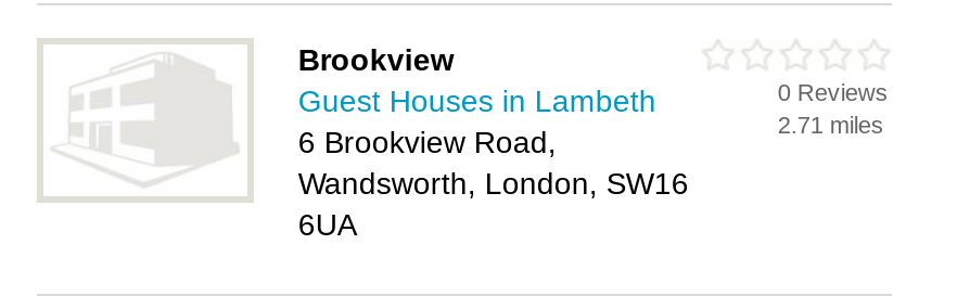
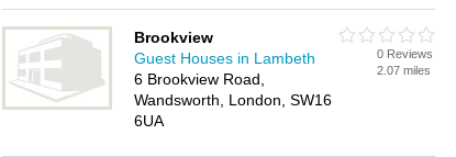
[778,112,884,138] 2.71 miles -> [377,64,431,77] 2.07 miles

